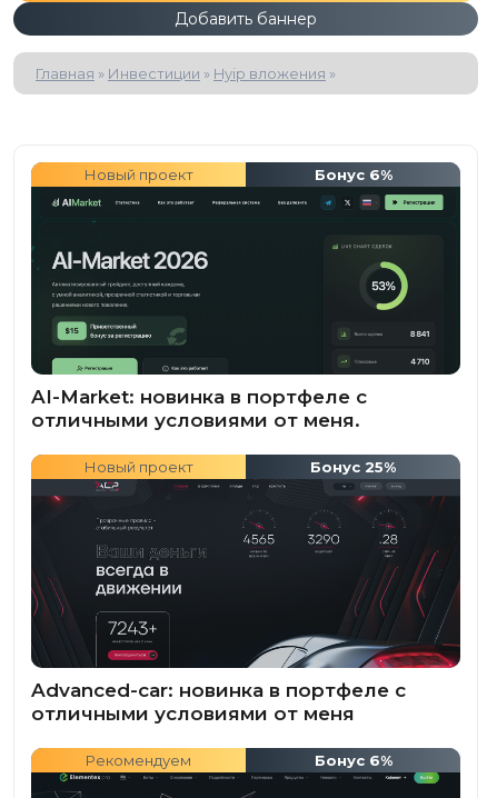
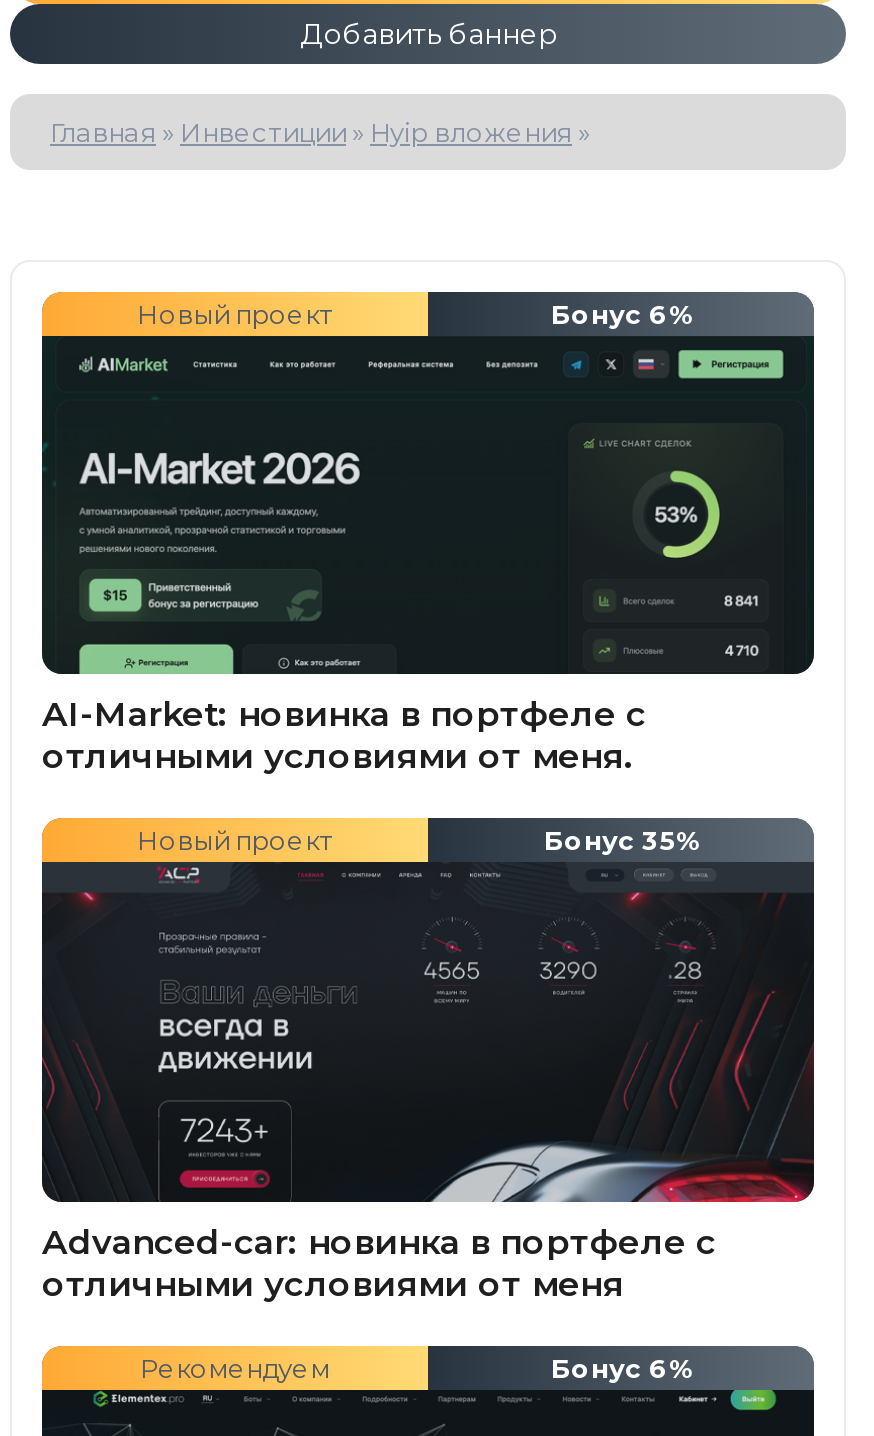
[310,458,396,476] Бонус 25% -> [544,825,698,857] Бонус 35%

